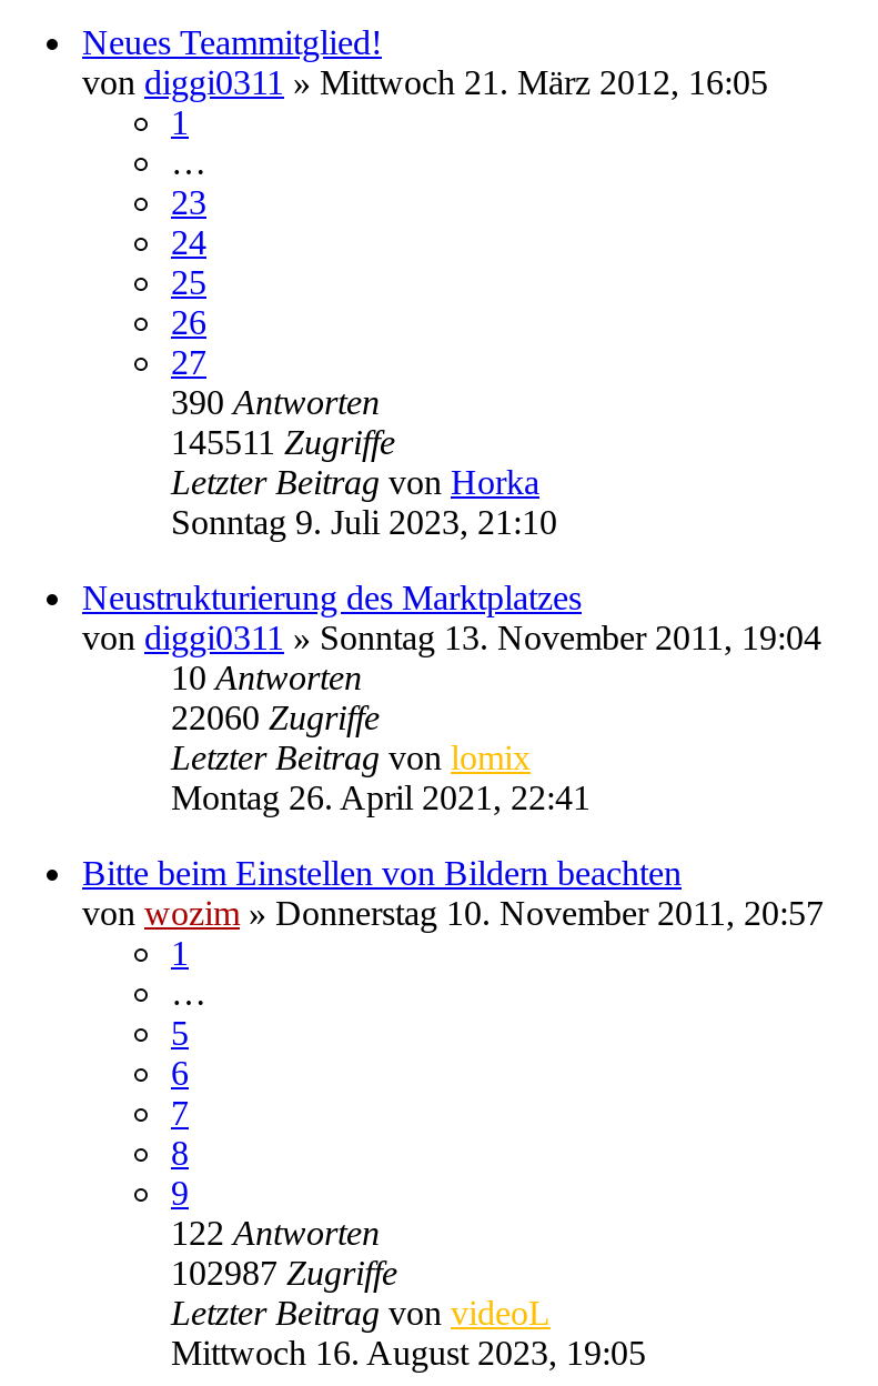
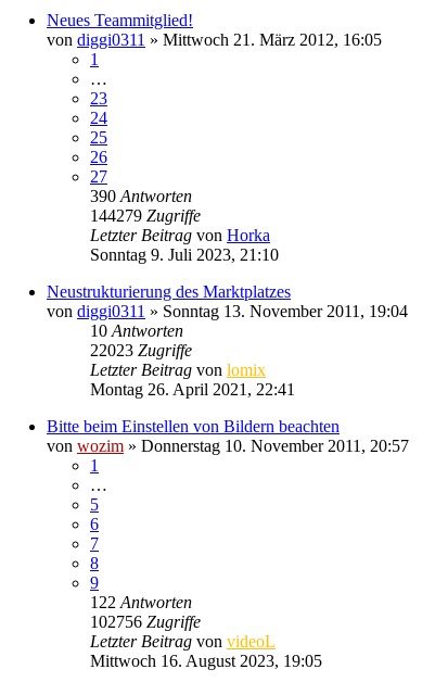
[171,423,395,461] 145511 Zugriffe -> [90,206,201,225] 144279 Zugriffe
[171,698,380,736] 22060 Zugriffe -> [90,341,192,359] 22023 Zugriffe
[171,1254,397,1291] 102987 Zugriffe -> [90,612,201,631] 102756 Zugriffe

